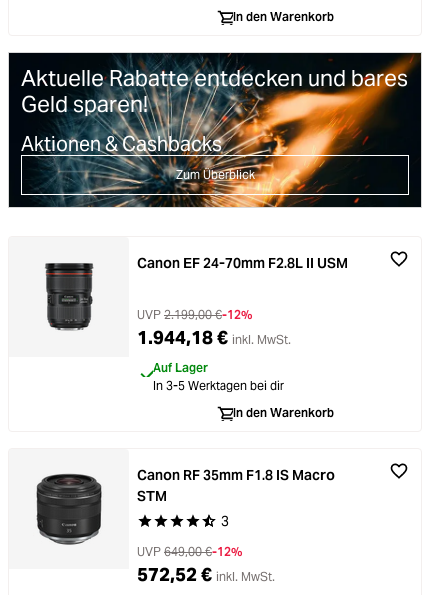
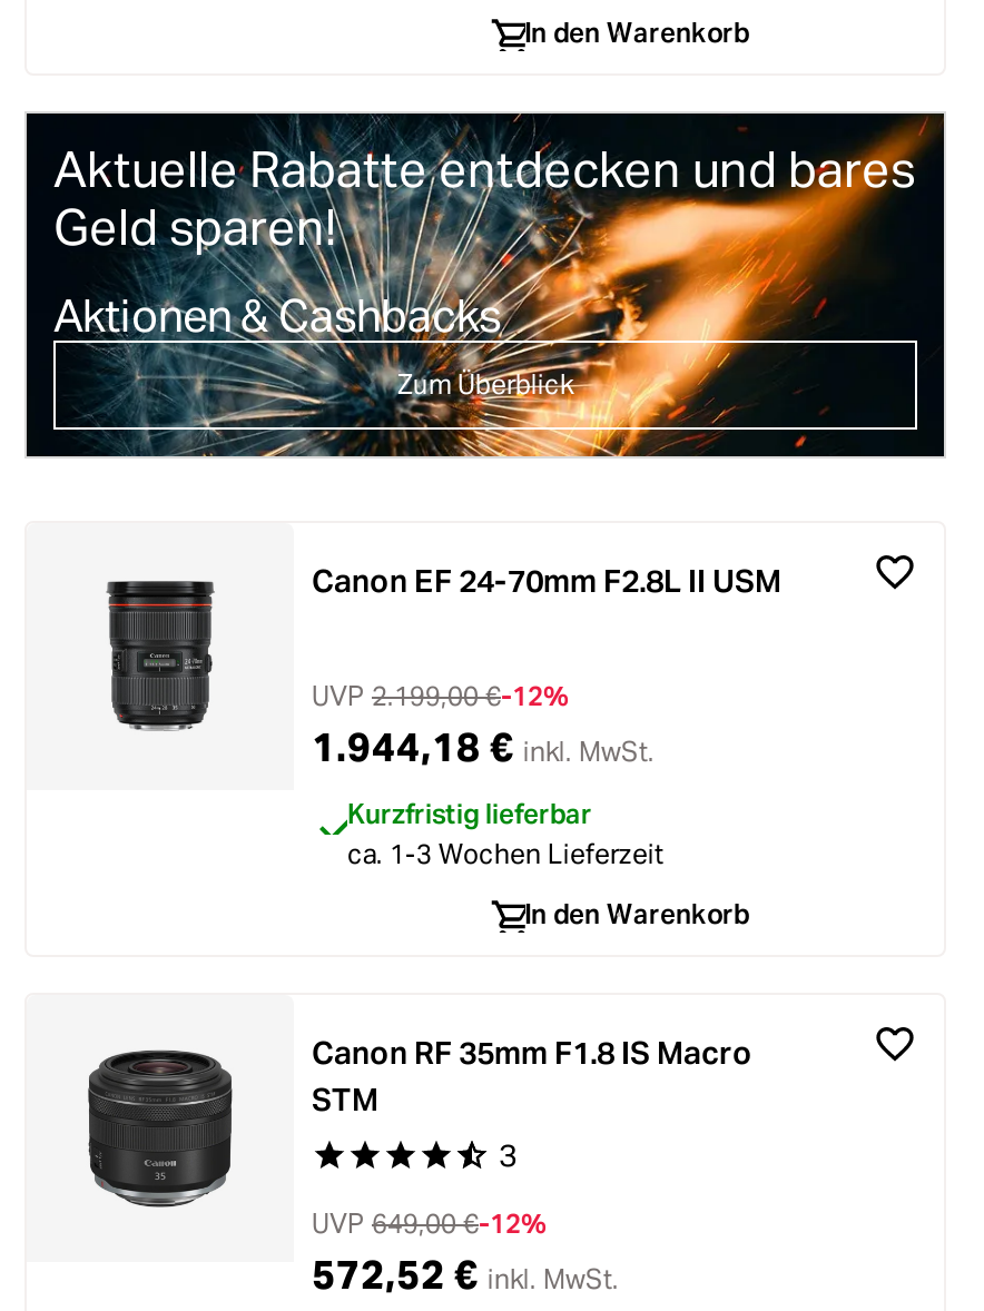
[153,360,284,393] Auf Lager | In 3-5 Werktagen bei dir -> [347,797,663,870] Kurzfristig lieferbar | ca. 1-3 Wochen Lieferzeit

